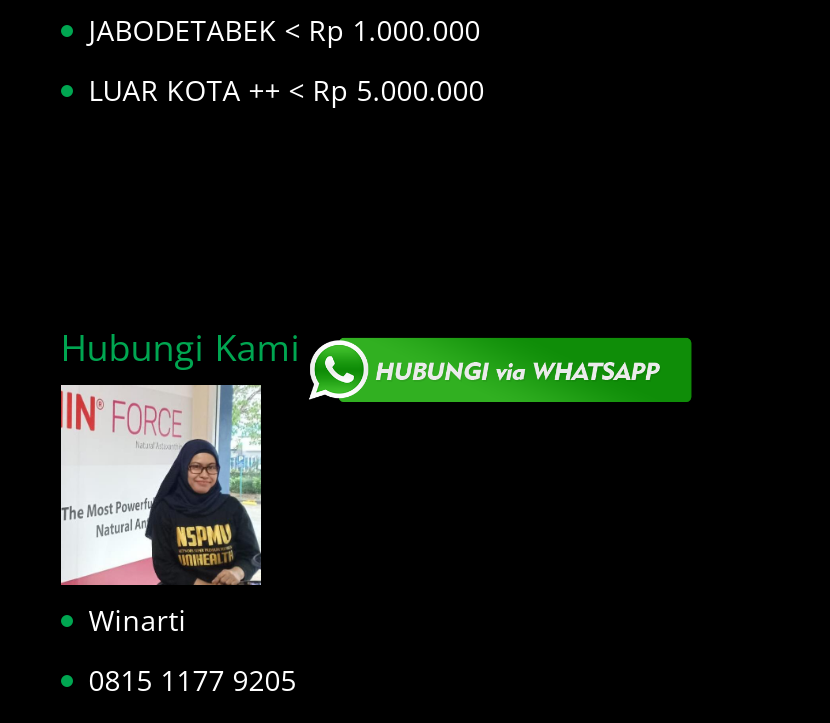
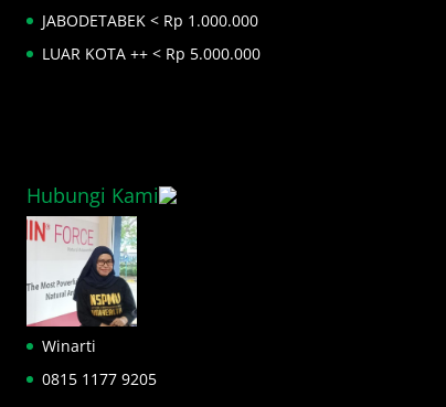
[307,331,693,405] [image] -> none

